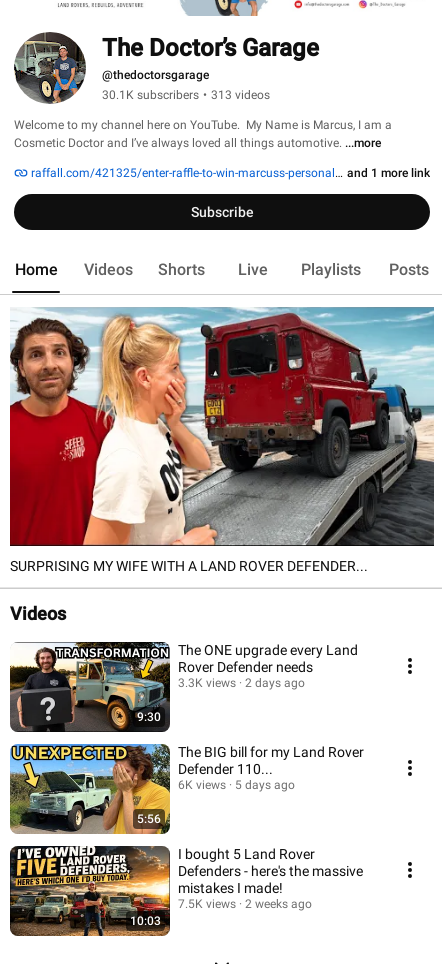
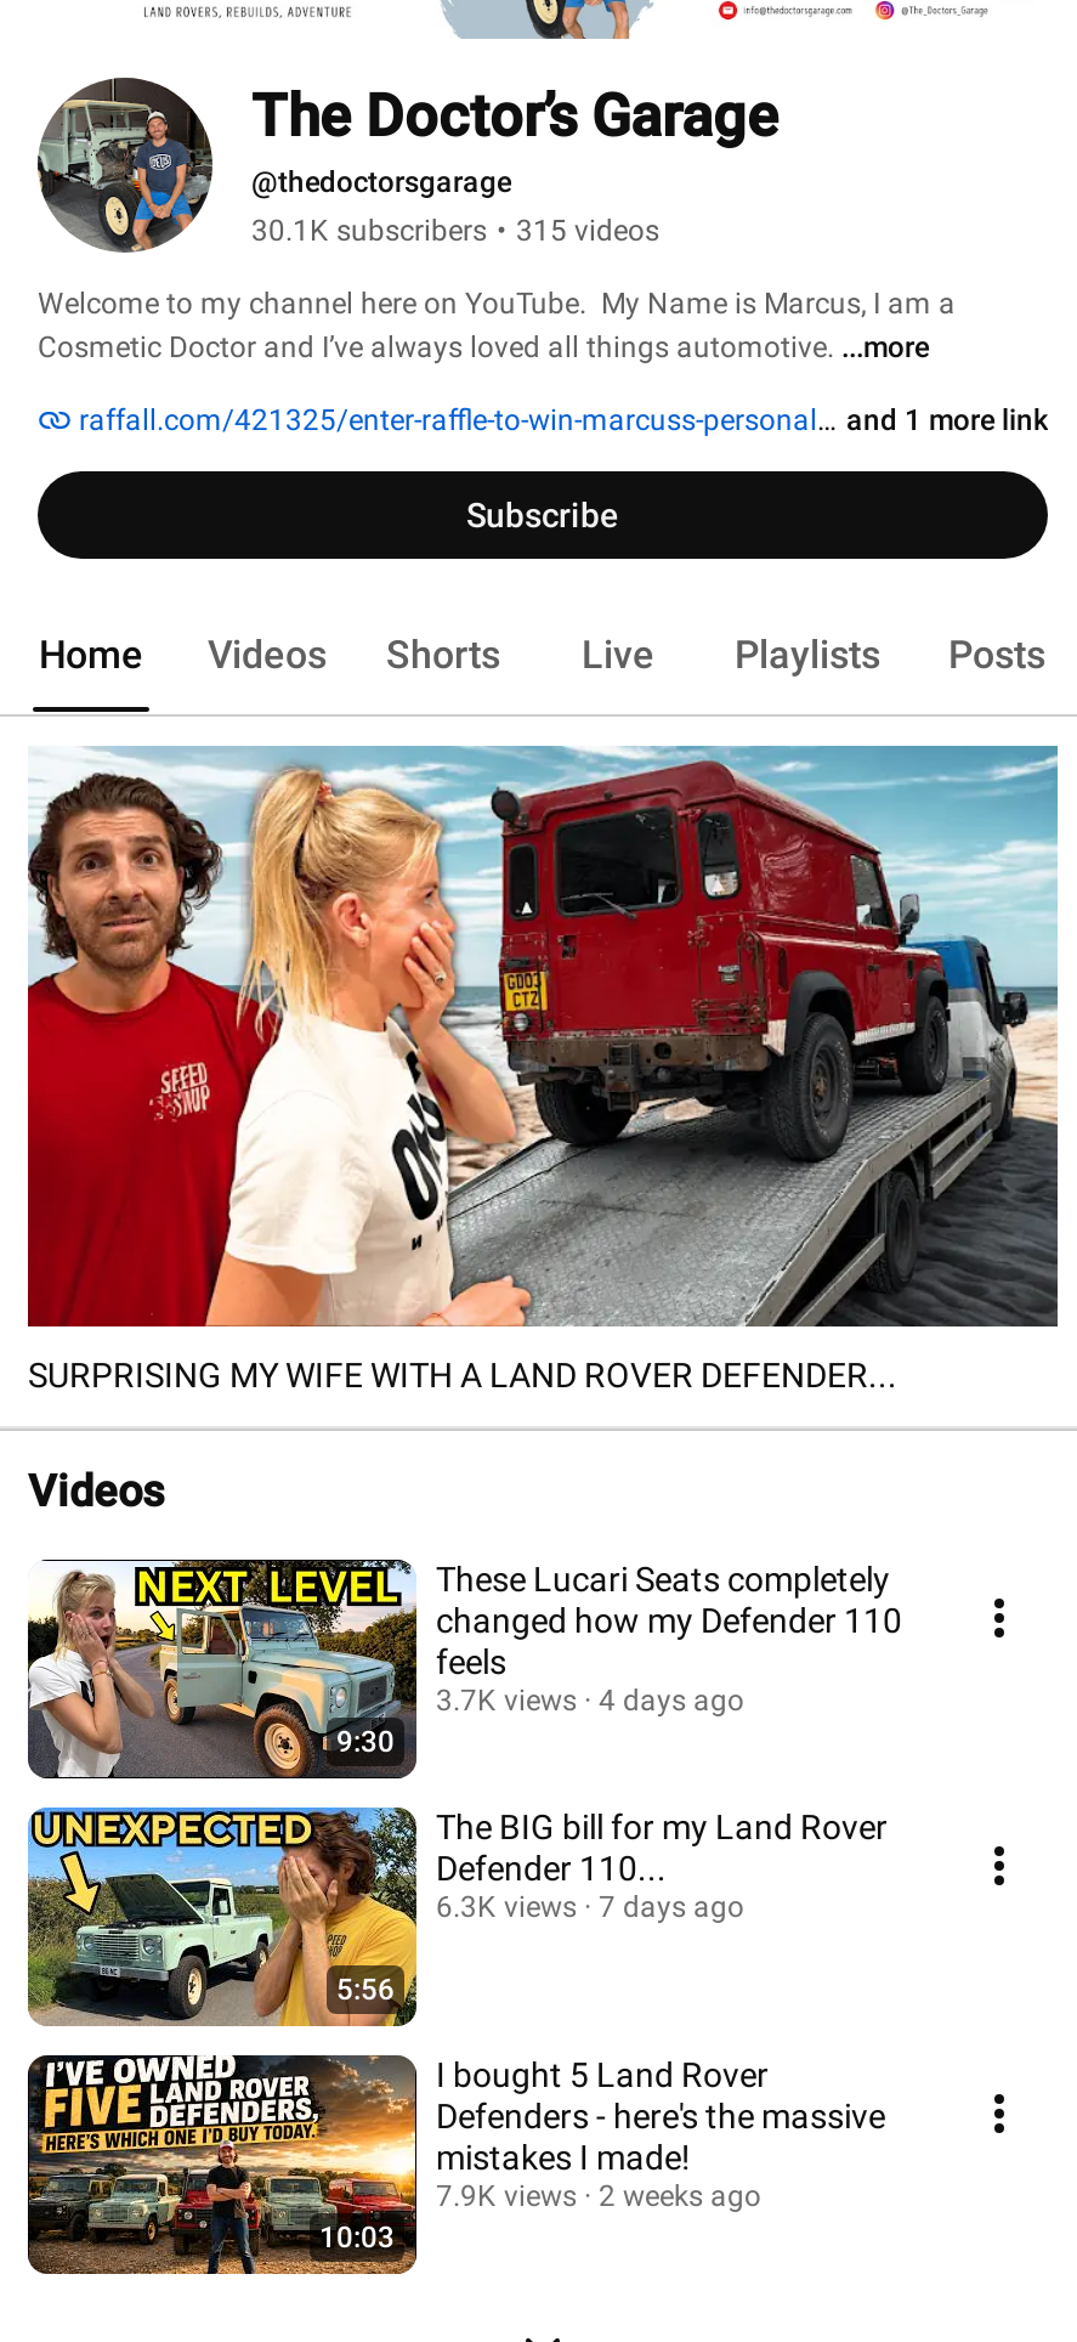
[102,88,270,102] 30.1K subscribers • 313 videos -> [251,214,659,248] 30.1K subscribers • 315 videos
[10,641,358,732] [image] | The ONE upgrade every Land | Rover Defender needs | 3.3K views | 2 days ago -> [28,1558,902,1778] [image] | These Lucari Seats completely | changed how my Defender 110 | feels | 3.7K views | 4 days ago
[178,777,226,791] 6K views -> [436,1889,577,1923] 6.3K views
[235,777,295,791] 5 days ago -> [599,1889,744,1923] 7 days ago
[178,896,312,910] 7.5K views 2 weeks ago -> [436,2178,761,2212] 7.9K views 2 weeks ago

